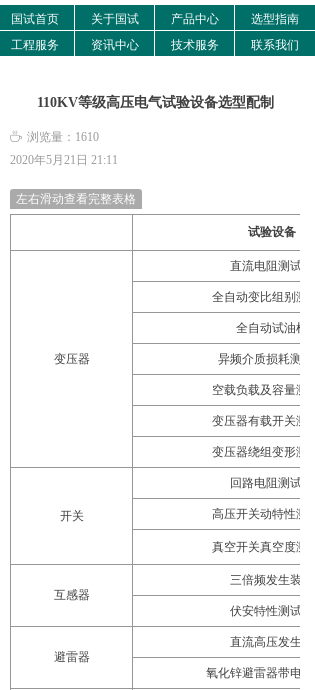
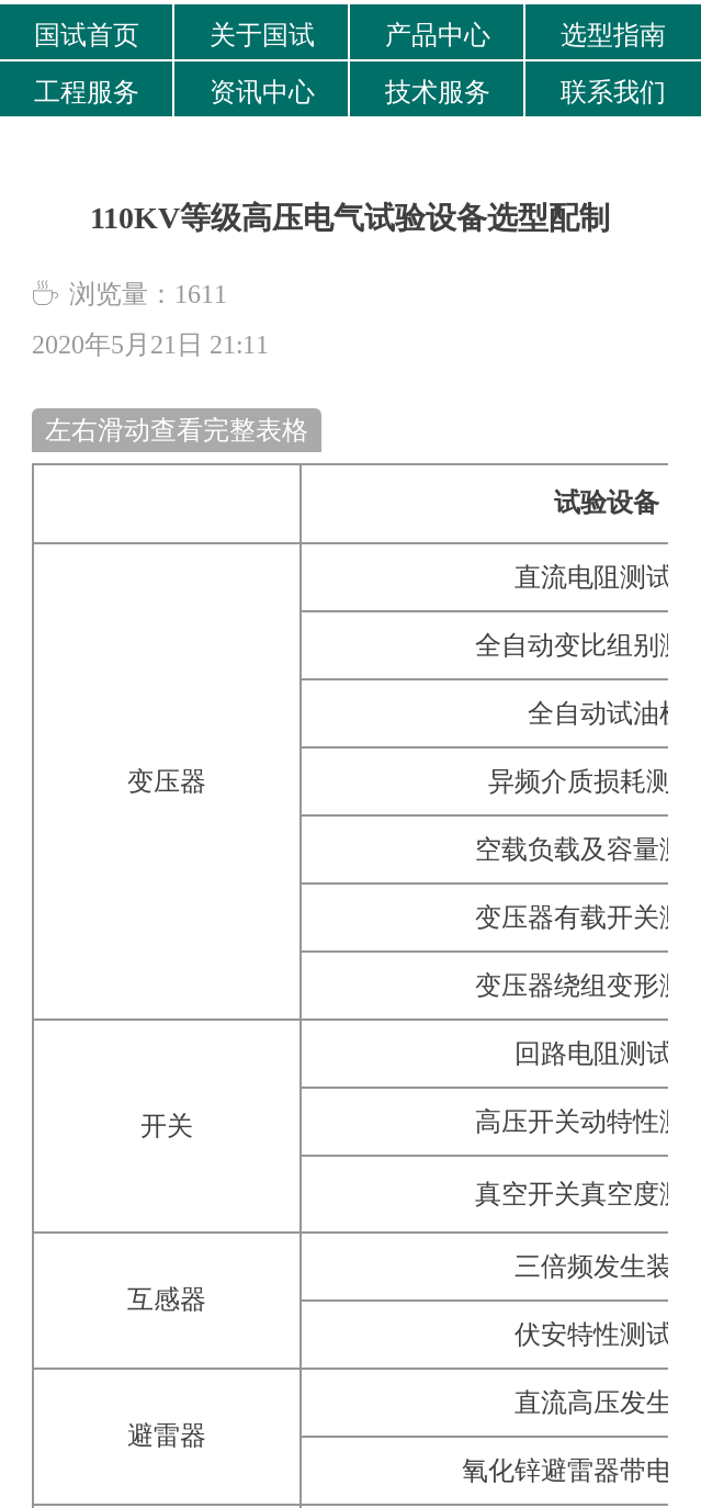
[10,130,99,144] ꄘ 浏览量：1610 -> [32,279,227,310] ꄘ 浏览量：1611

